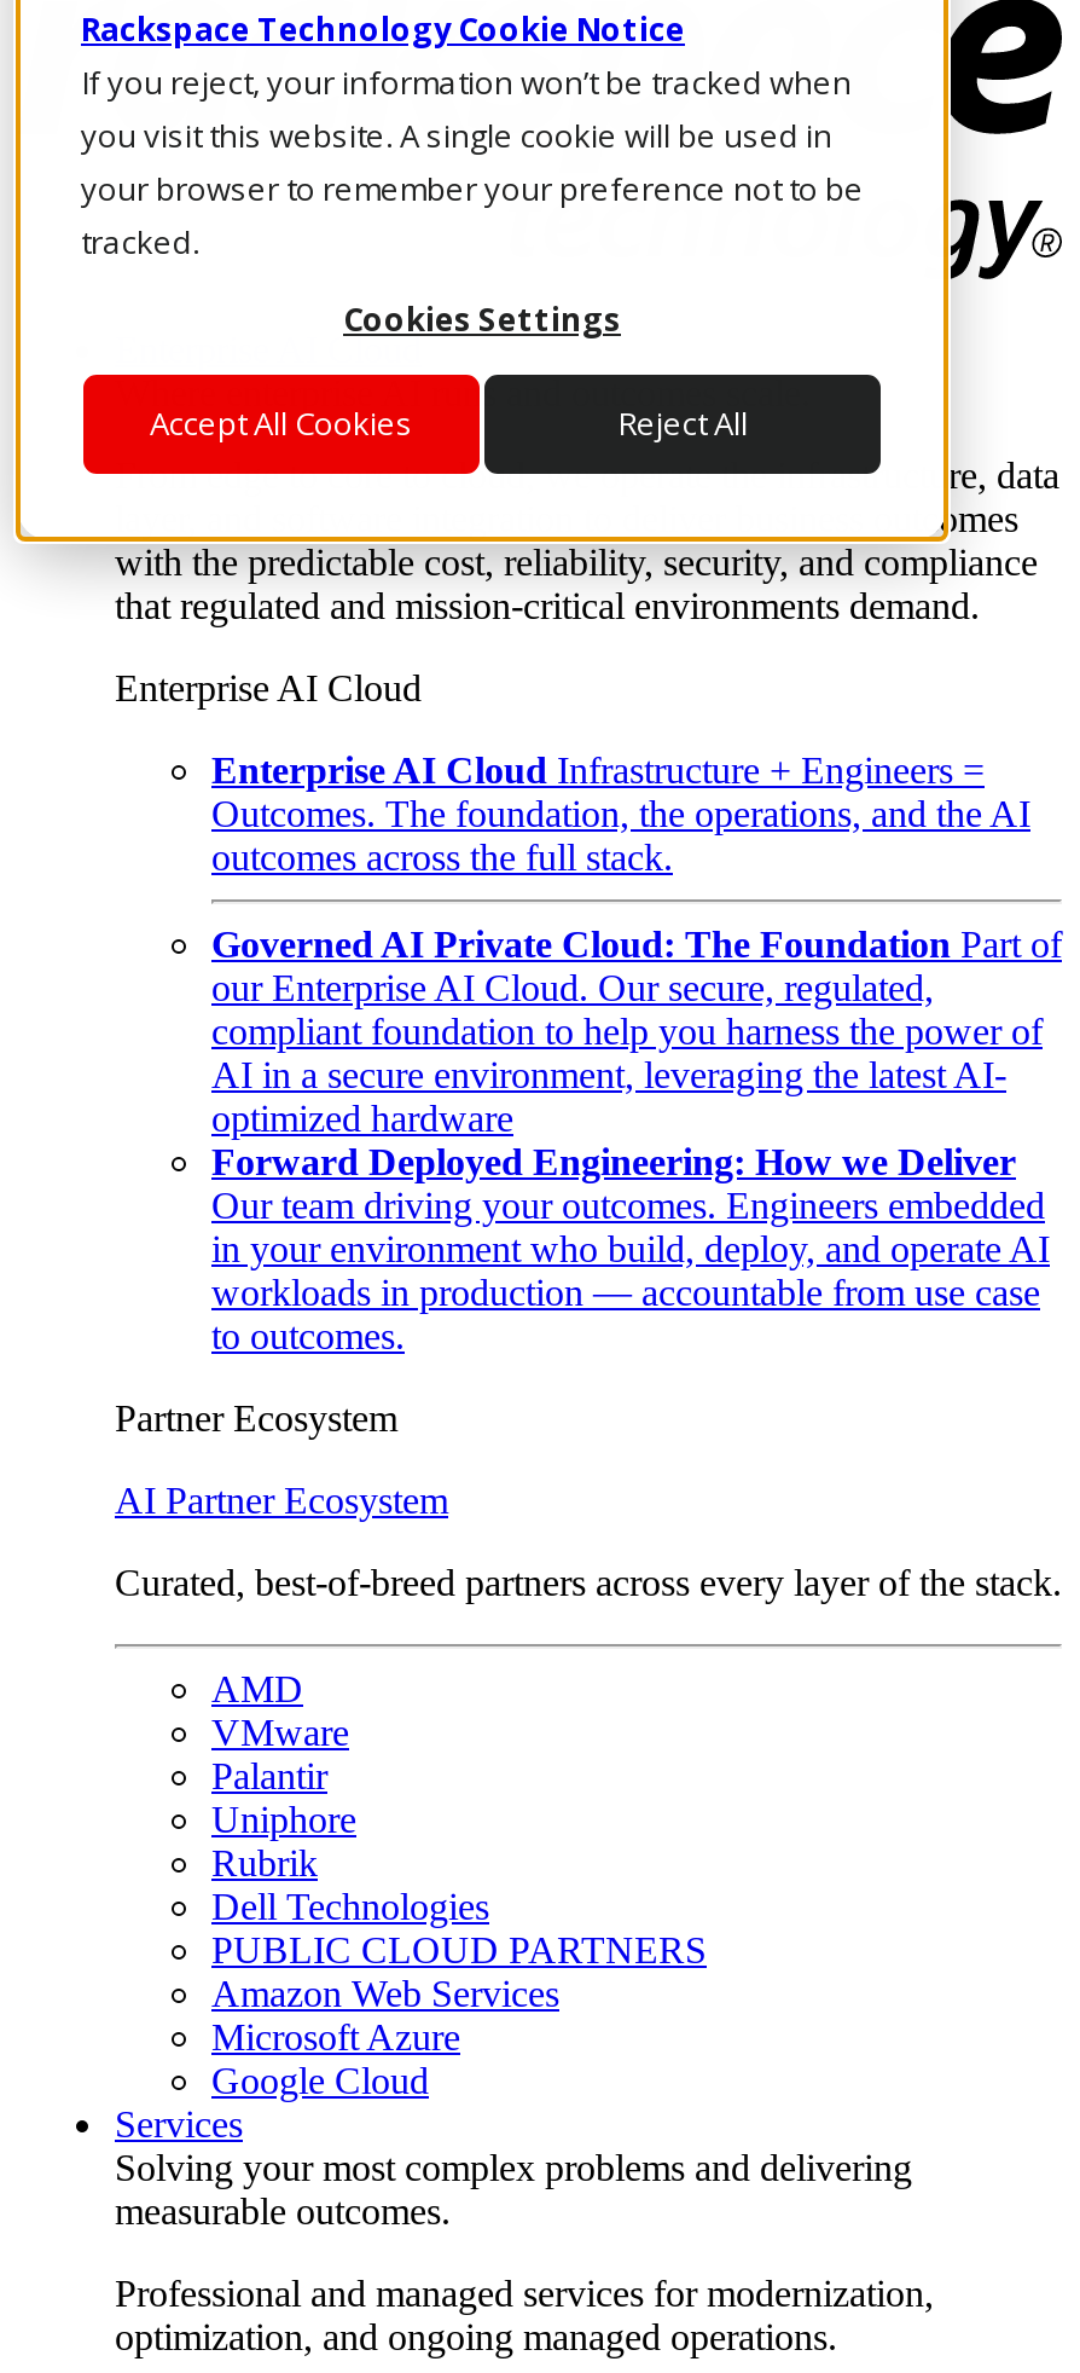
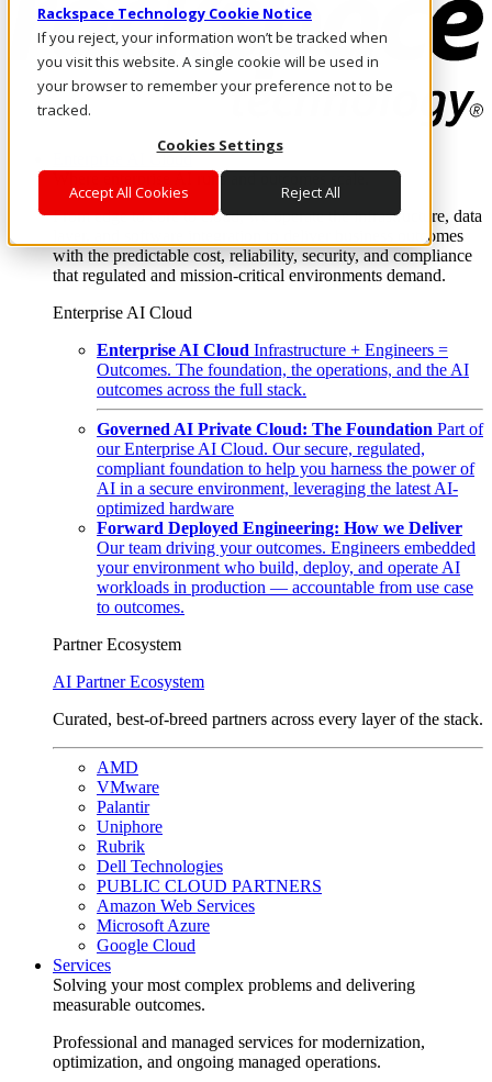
[211,1229,1050,1270] in your environment who build, deploy, and operate AI -> [97,558,460,577] your environment who build, deploy, and operate AI

